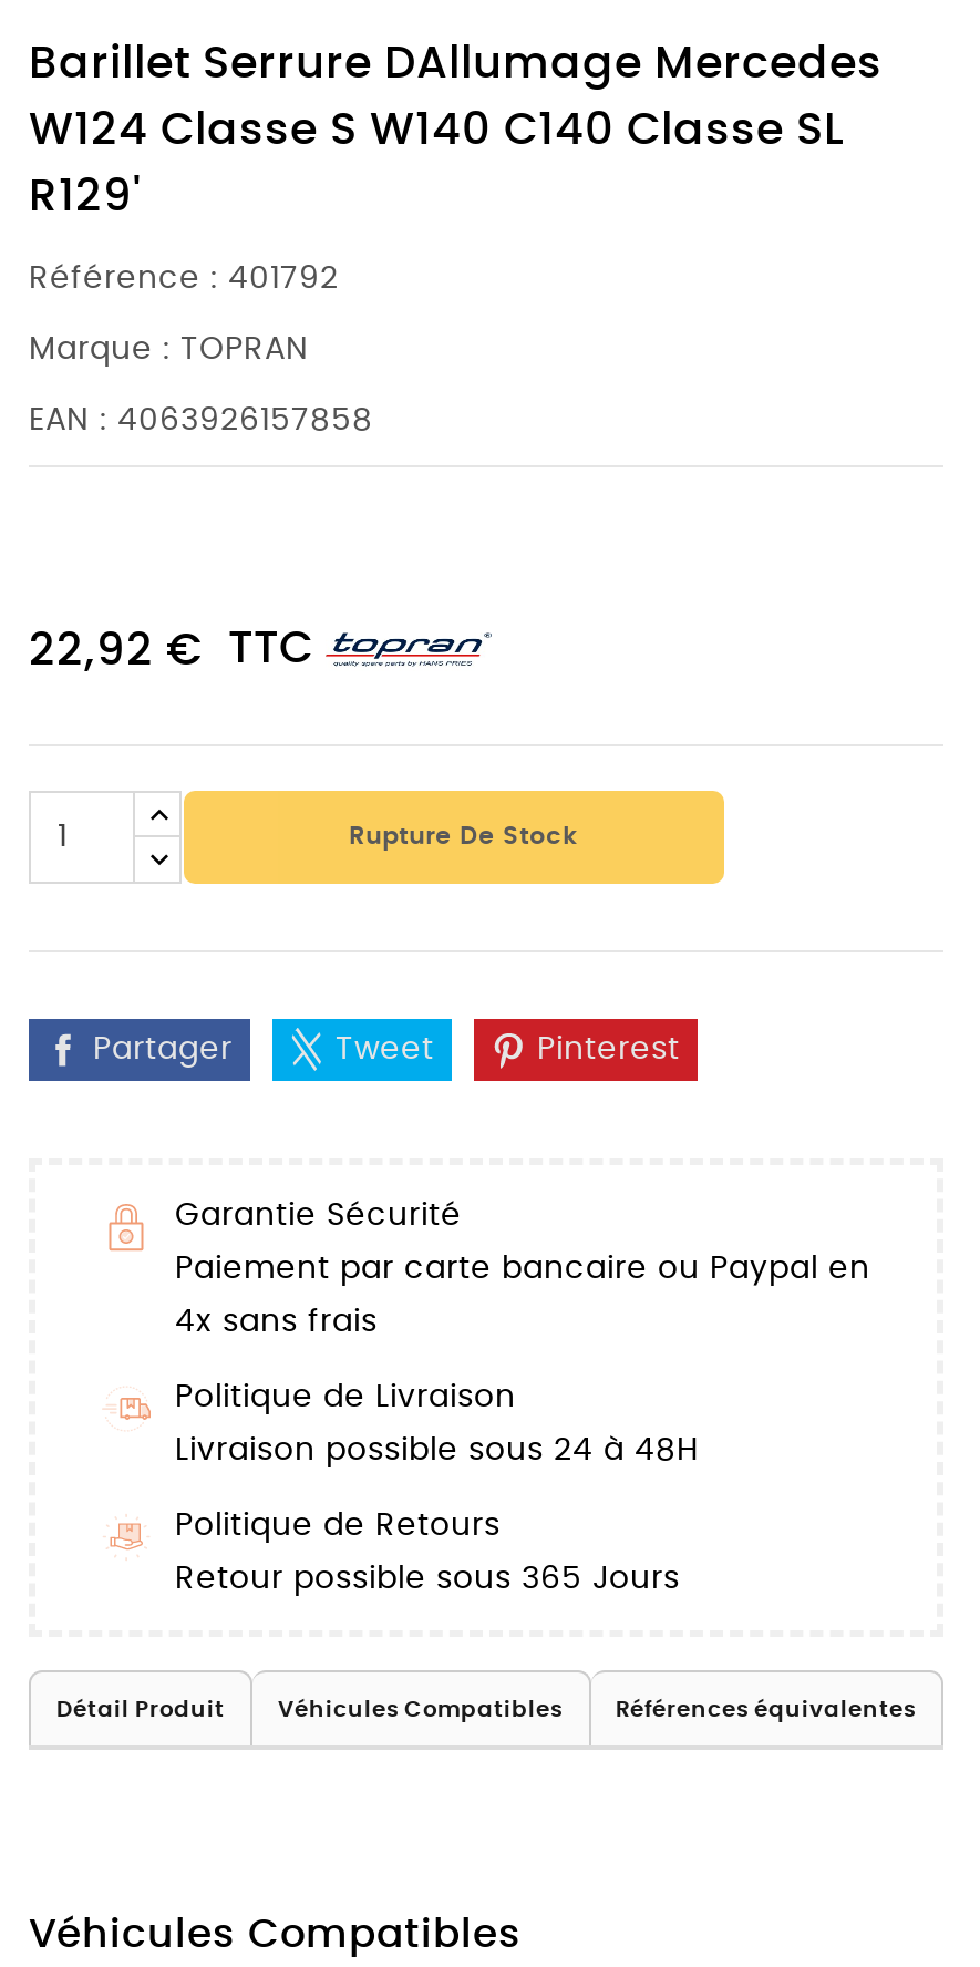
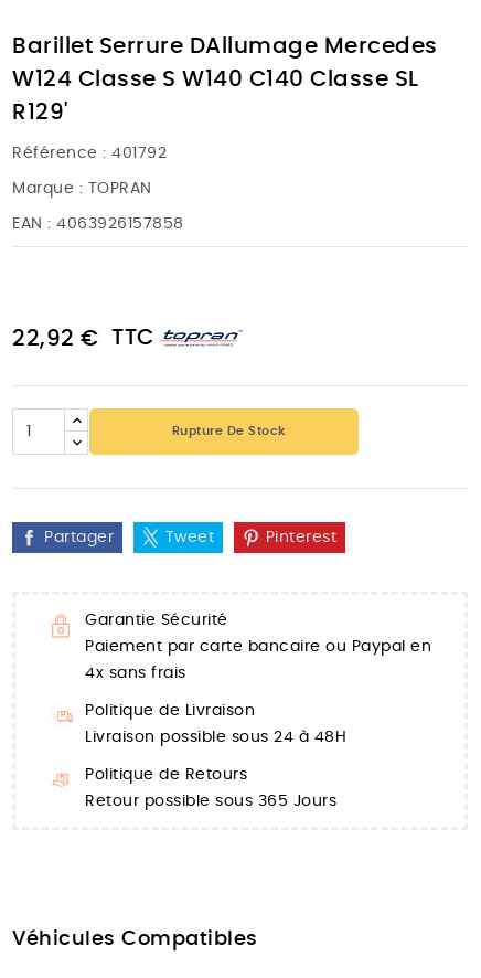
[56,1699,916,1721] Détail Produit | Véhicules Compatibles | Références équivalentes -> none

